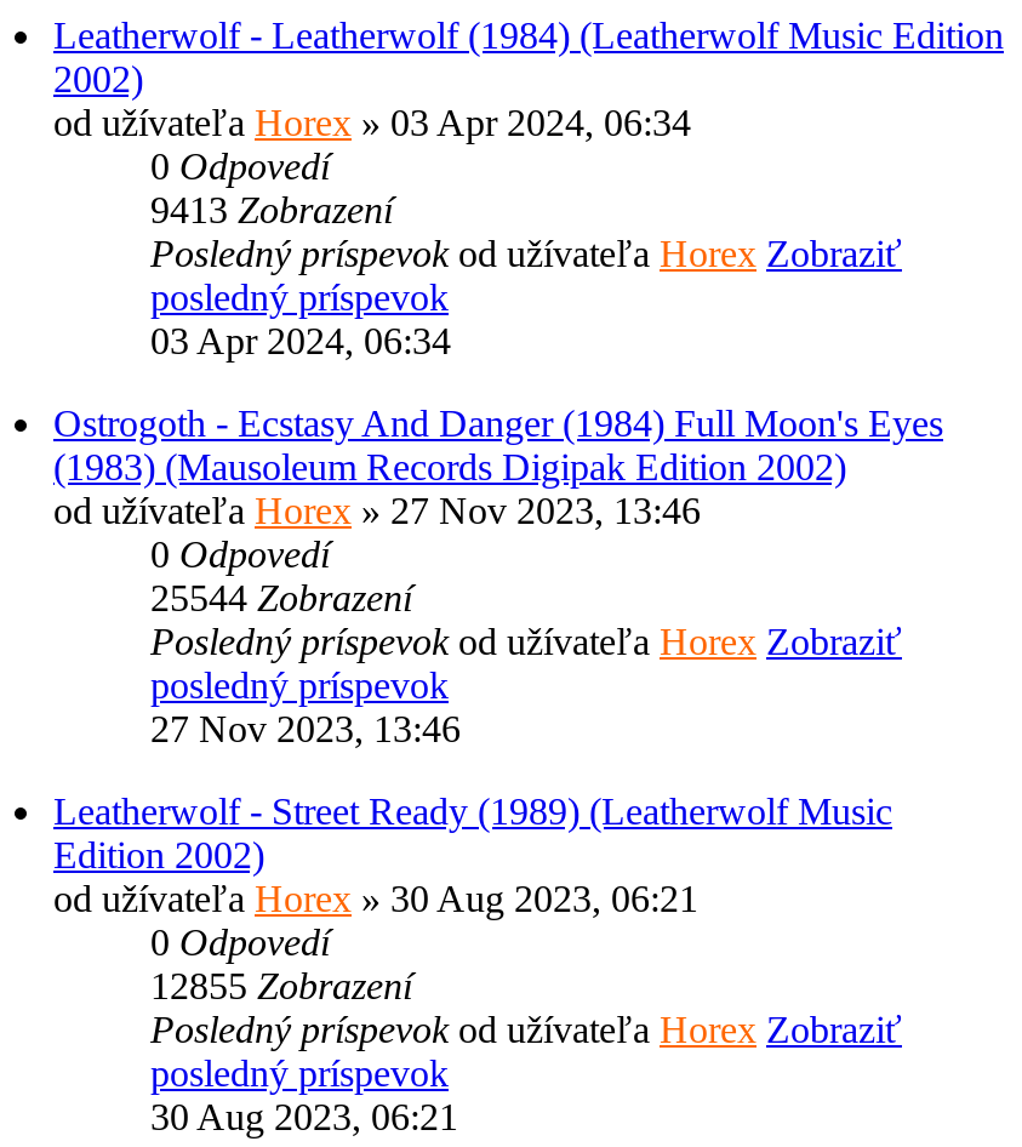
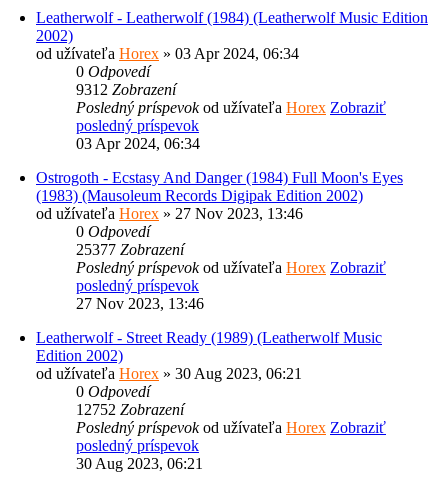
[150,189,393,230] 9413Zobrazení -> [76,81,176,98] 9312Zobrazení
[150,577,412,618] 25544 Zobrazení -> [76,241,184,258] 25377 Zobrazení
[150,965,412,1006] 12855 Zobrazení -> [76,401,184,418] 12752 Zobrazení

